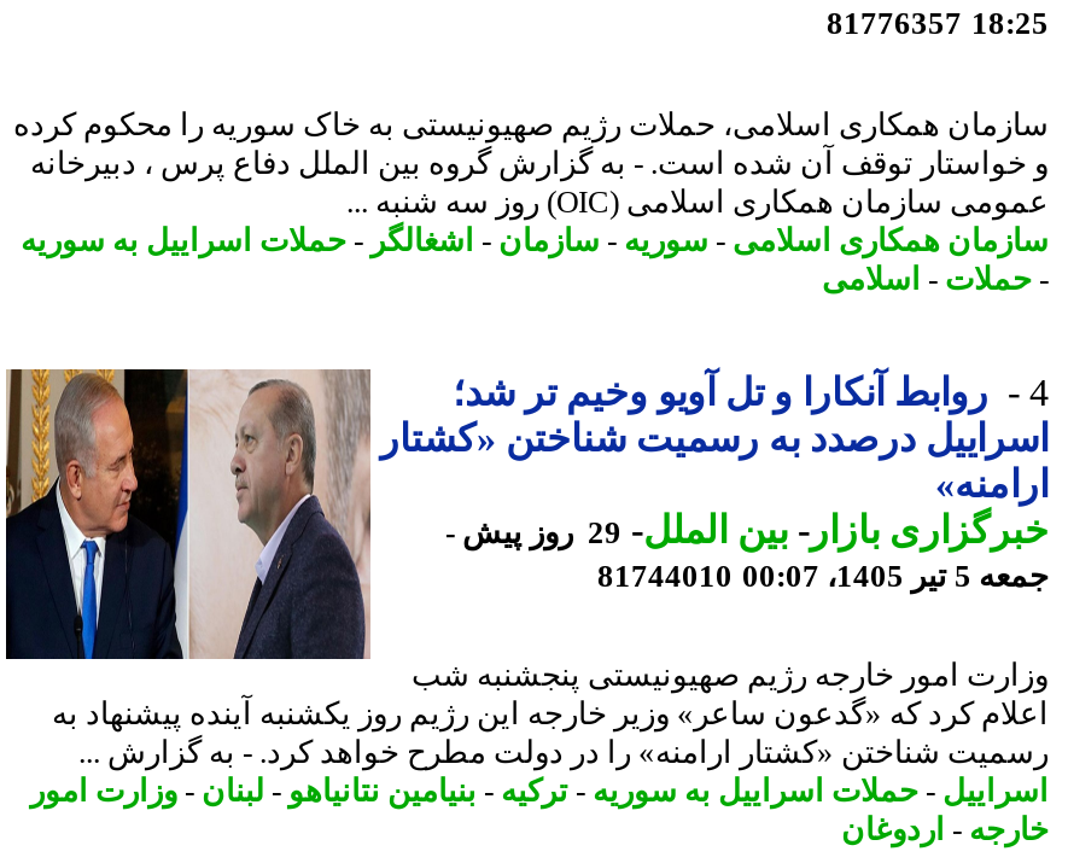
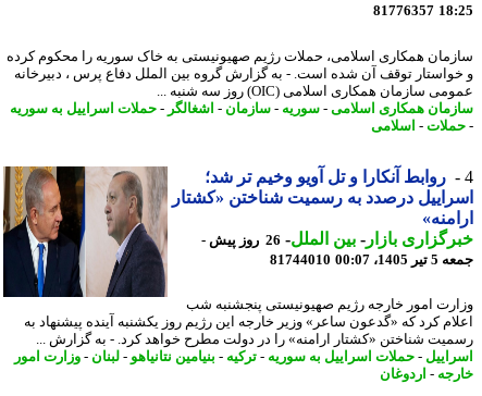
[503,516,646,550] 29 روز پیش - -> [227,232,292,248] 26 روز پیش -

